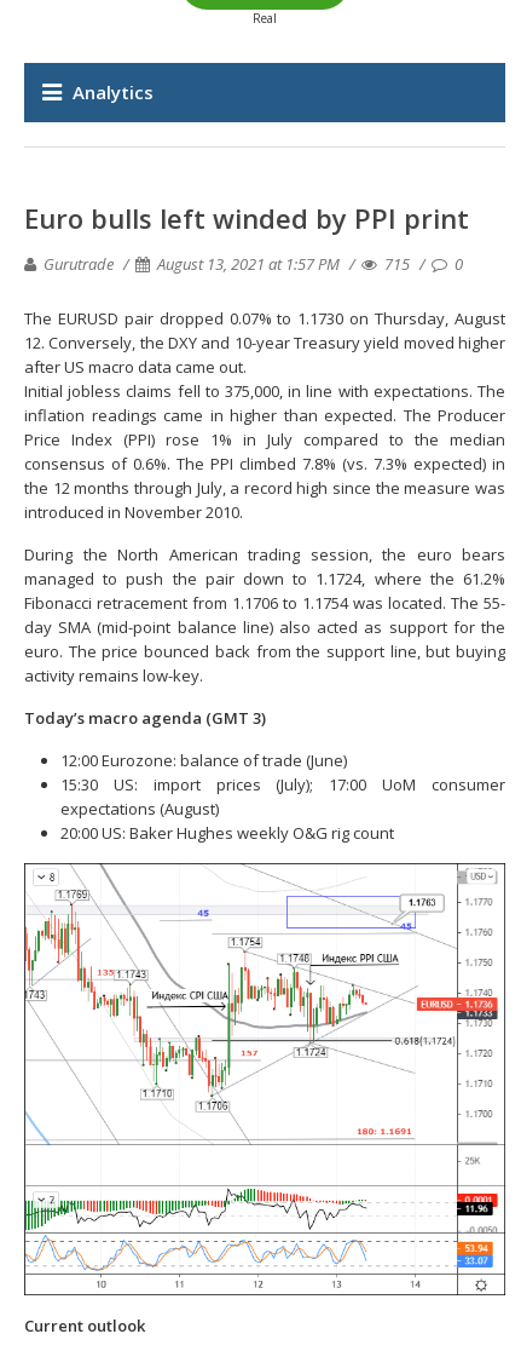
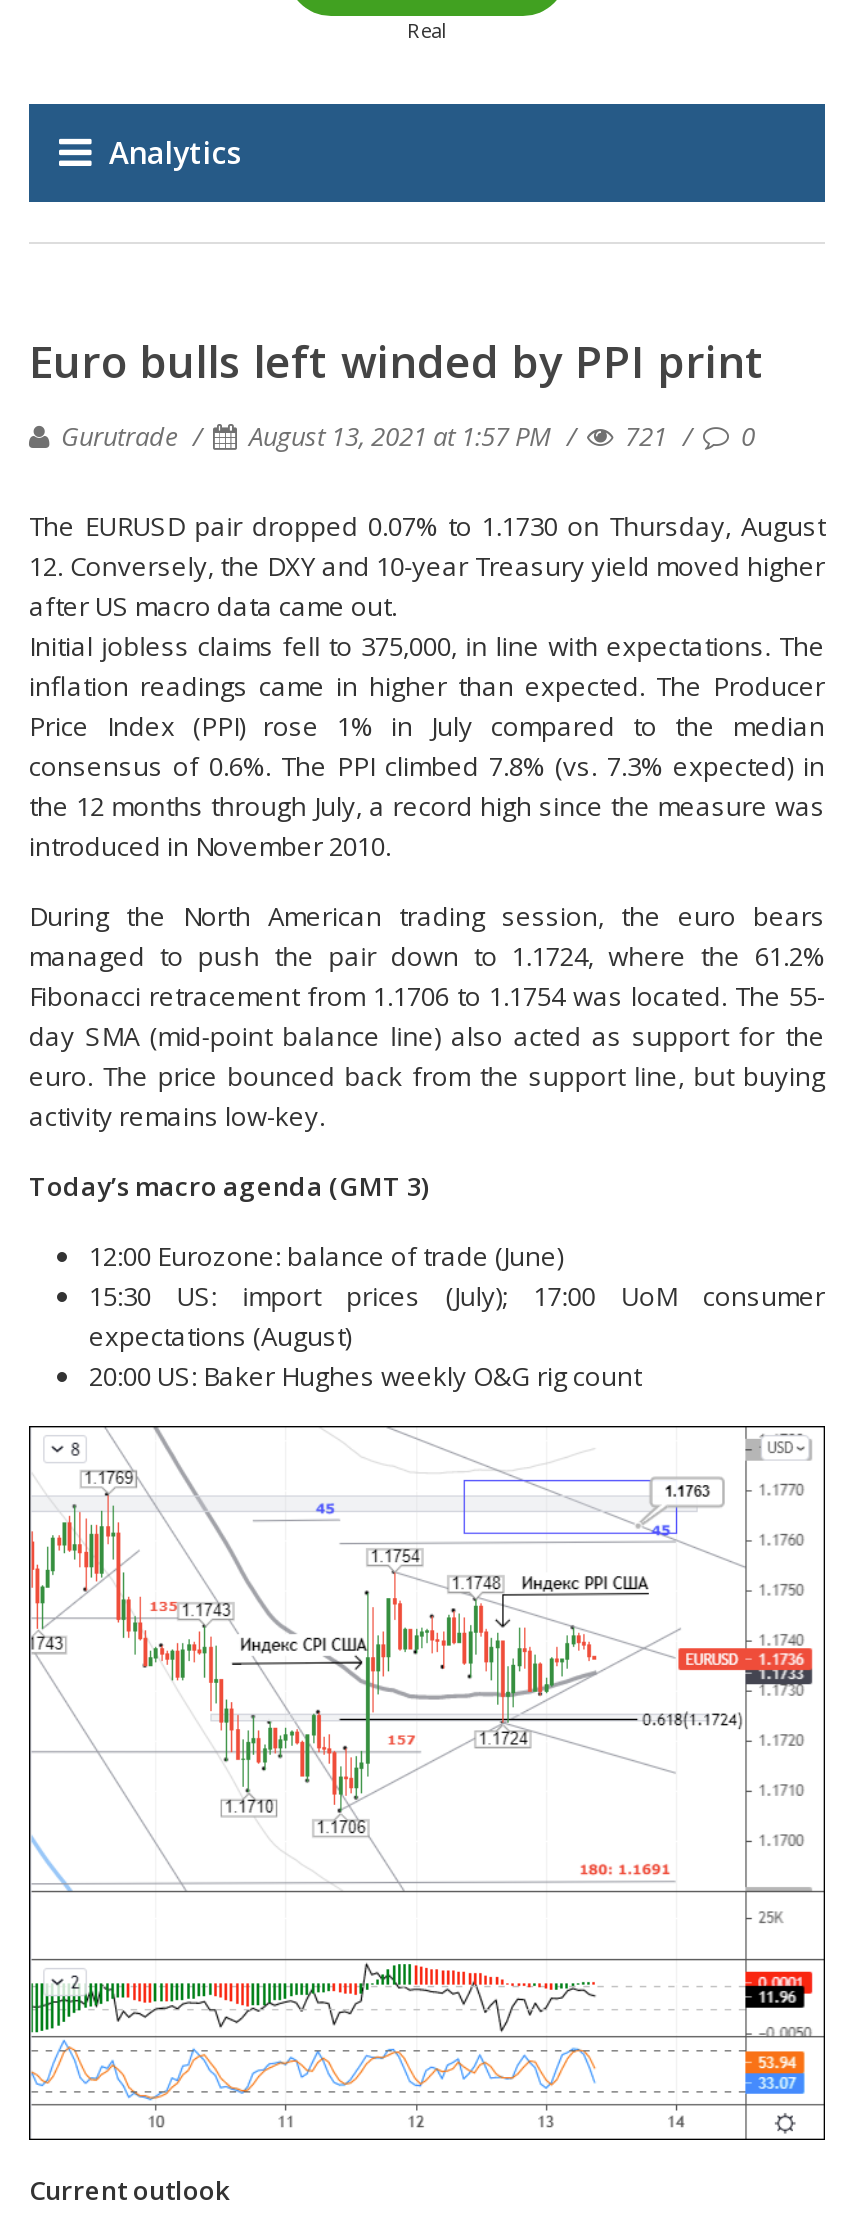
[40,253,463,275] Gurutrade August 13, 2021 at 1:57 PM 715 0 -> [55,418,755,454] Gurutrade August 13, 2021 at 1:57 PM 721 0

